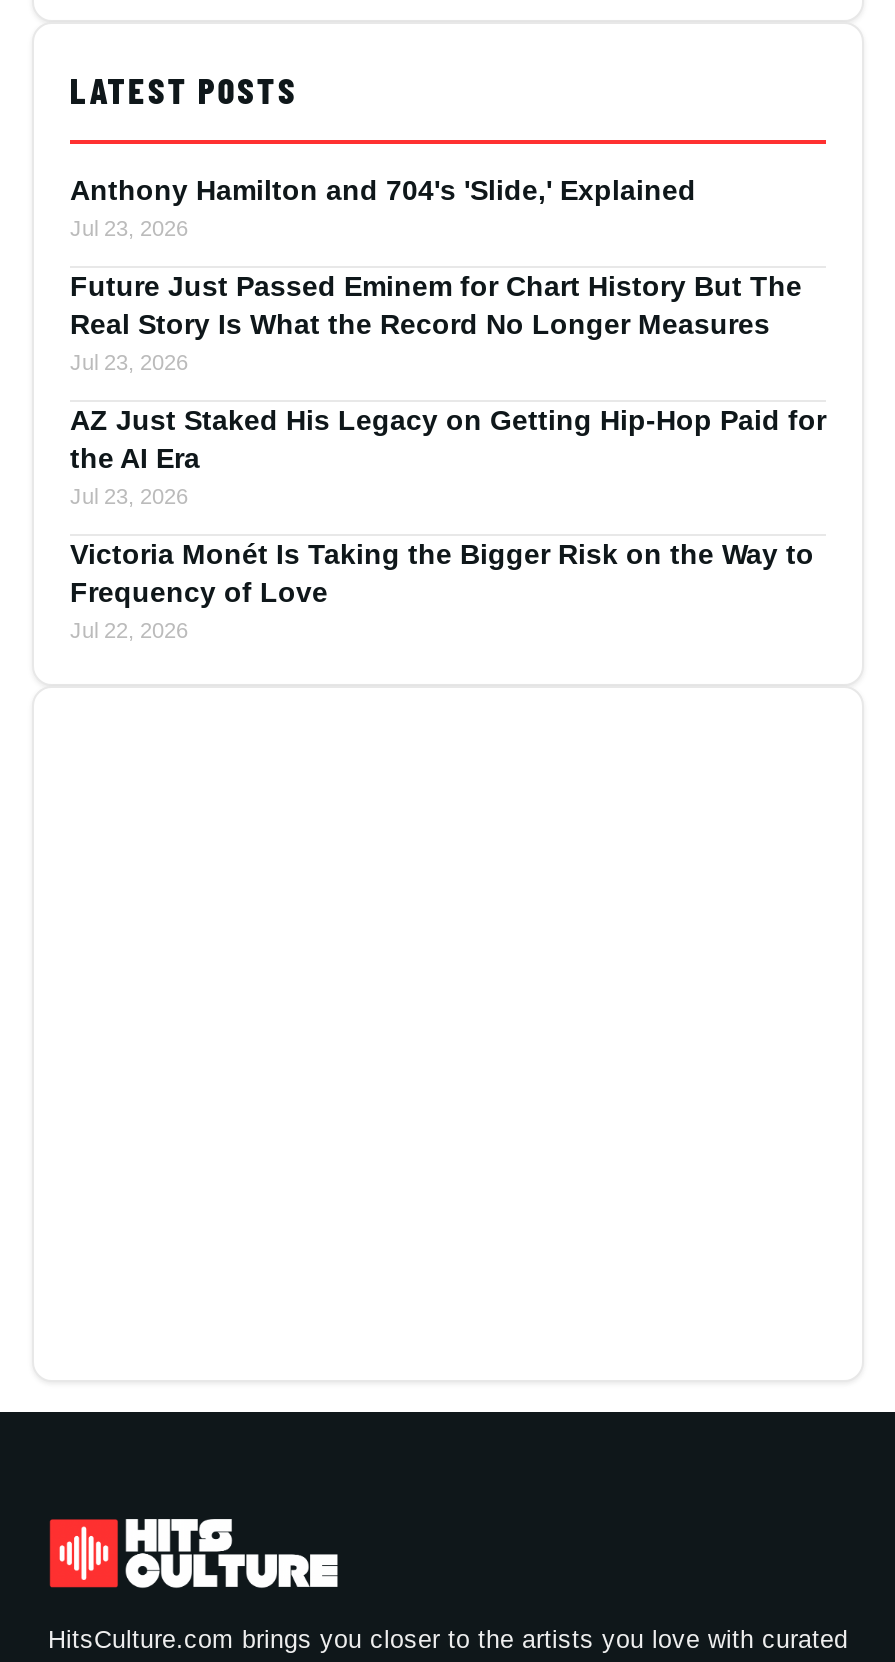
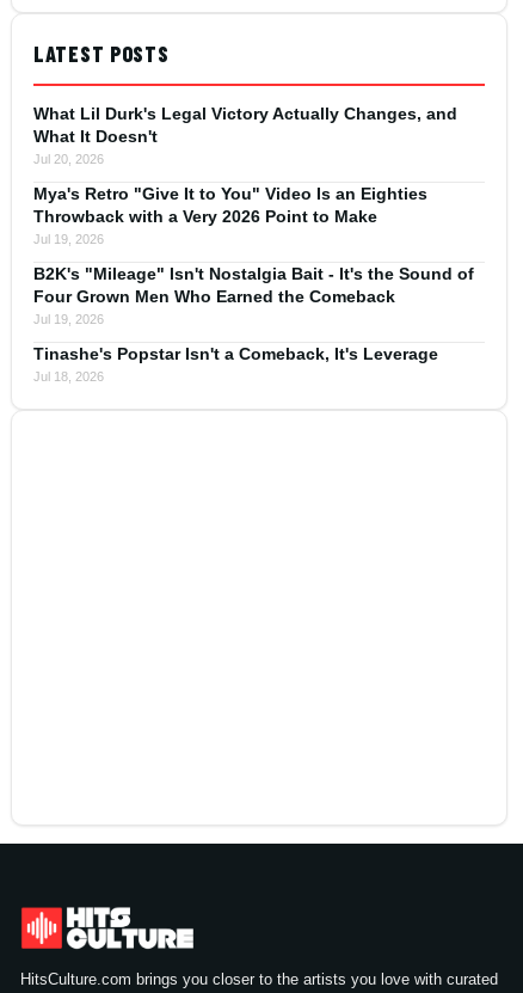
[70,175,696,241] Anthony Hamilton and 704's 'Slide,' Explained | Jul 23, 2026 -> [33,104,457,167] What Lil Durk's Legal Victory Actually Changes, and | What It Doesn't | Jul 20, 2026
[70,271,802,375] Future Just Passed Eminem for Chart History But The | Real Story Is What the Record No Longer Measures | Jul 23, 2026 -> [33,184,427,247] Mya's Retro "Give It to You" Video Is an Eighties | Throwback with a Very 2026 Point to Make | Jul 19, 2026
[70,405,826,509] AZ Just Staked His Legacy on Getting Hip-Hop Paid for | the AI Era | Jul 23, 2026 -> [33,265,474,327] B2K's "Mileage" Isn't Nostalgia Bait - It's the Sound of | Four Grown Men Who Earned the Comeback | Jul 19, 2026
[70,539,814,643] Victoria Monét Is Taking the Bigger Risk on the Way to | Frequency of Love | Jul 22, 2026 -> [33,345,438,384] Tinashe's Popstar Isn't a Comeback, It's Leverage | Jul 18, 2026

